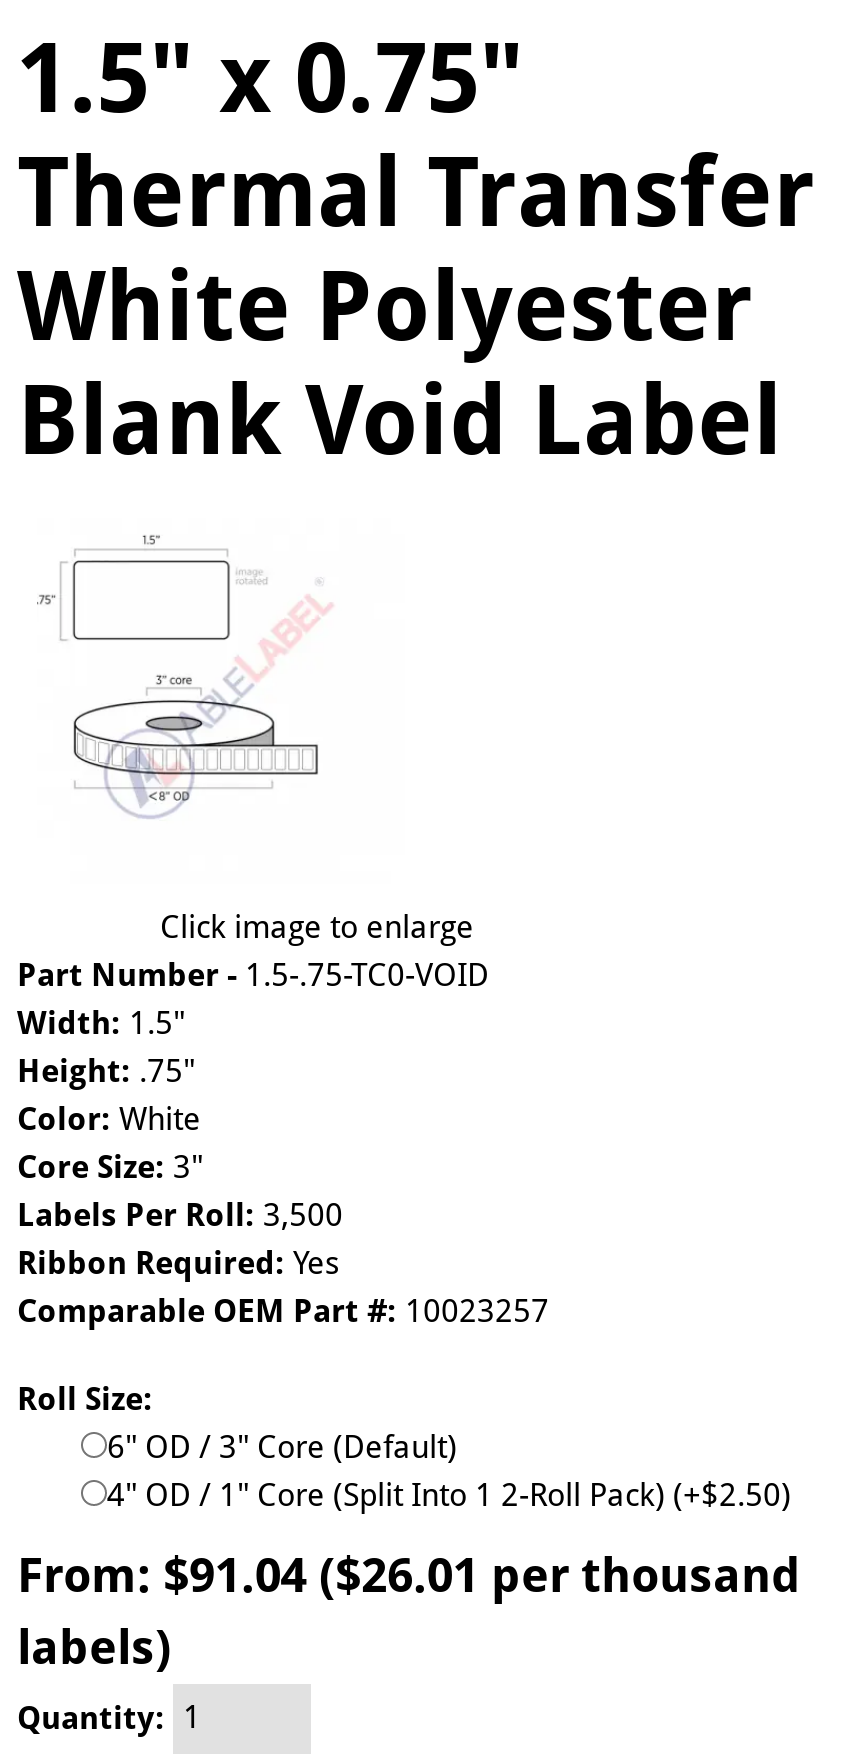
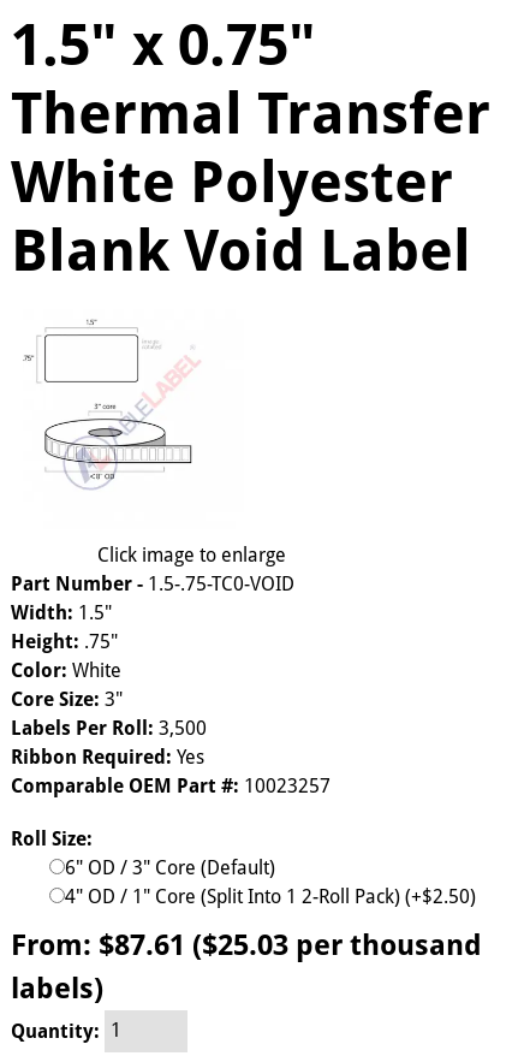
[17,1548,801,1604] From: $91.04 ($26.01 per thousand -> [11,928,482,962] From: $87.61 ($25.03 per thousand

